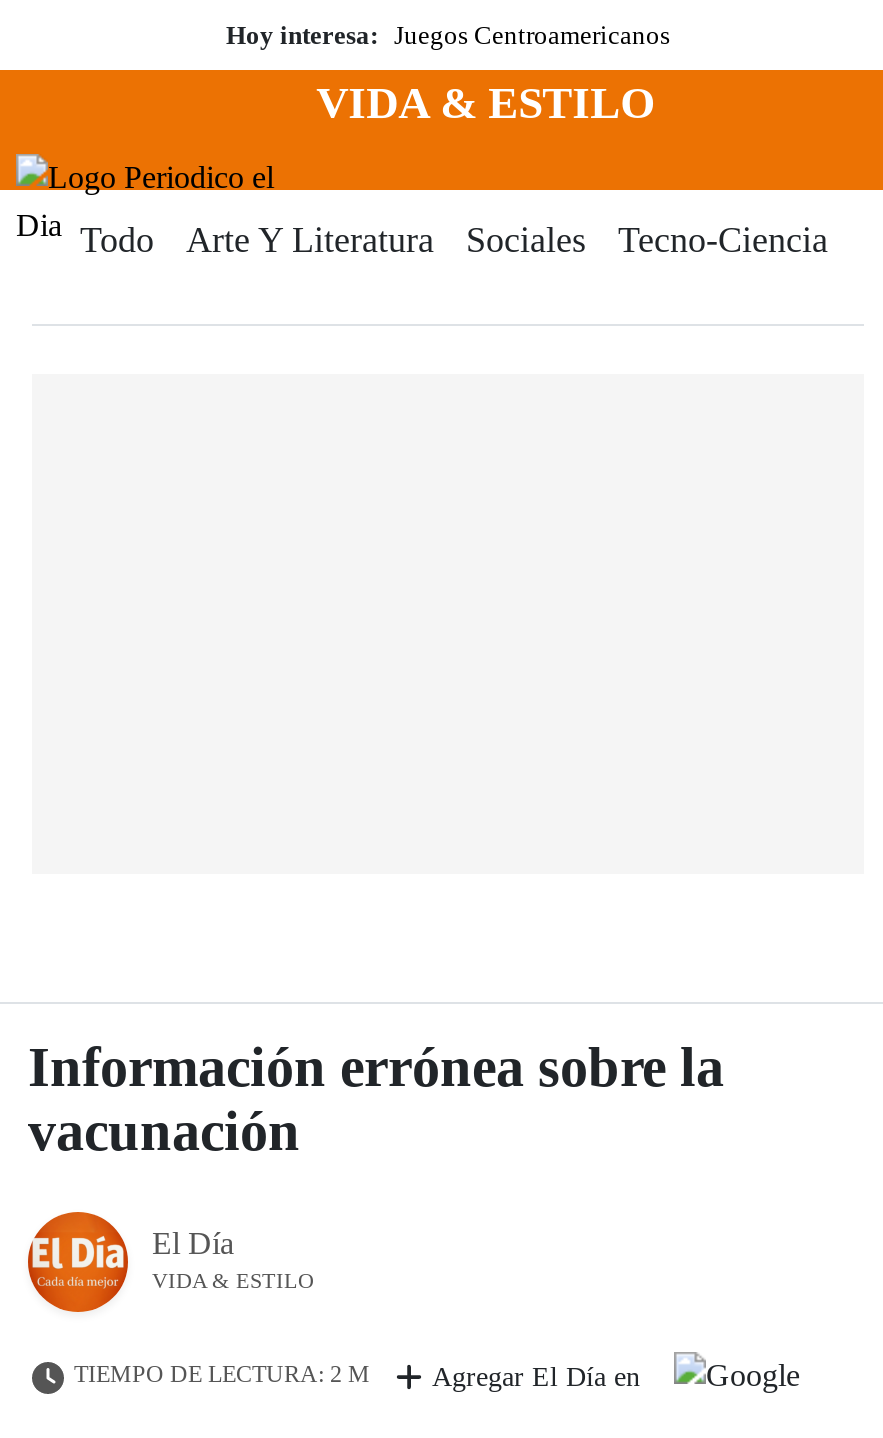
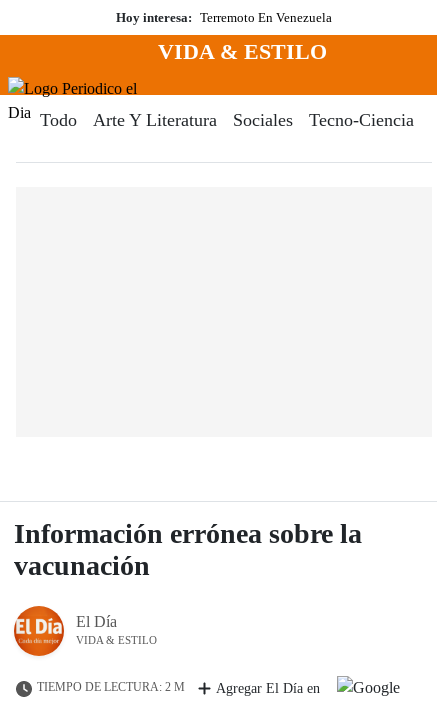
[226,20,670,50] Hoy interesa: Juegos Centroamericanos -> [116,10,332,25] Hoy interesa: Terremoto En Venezuela

